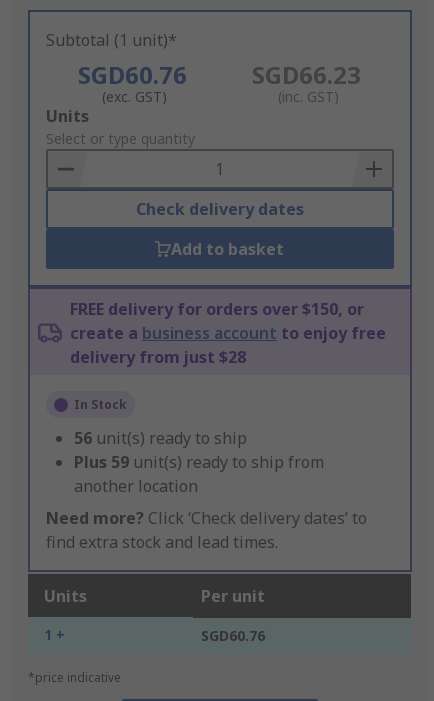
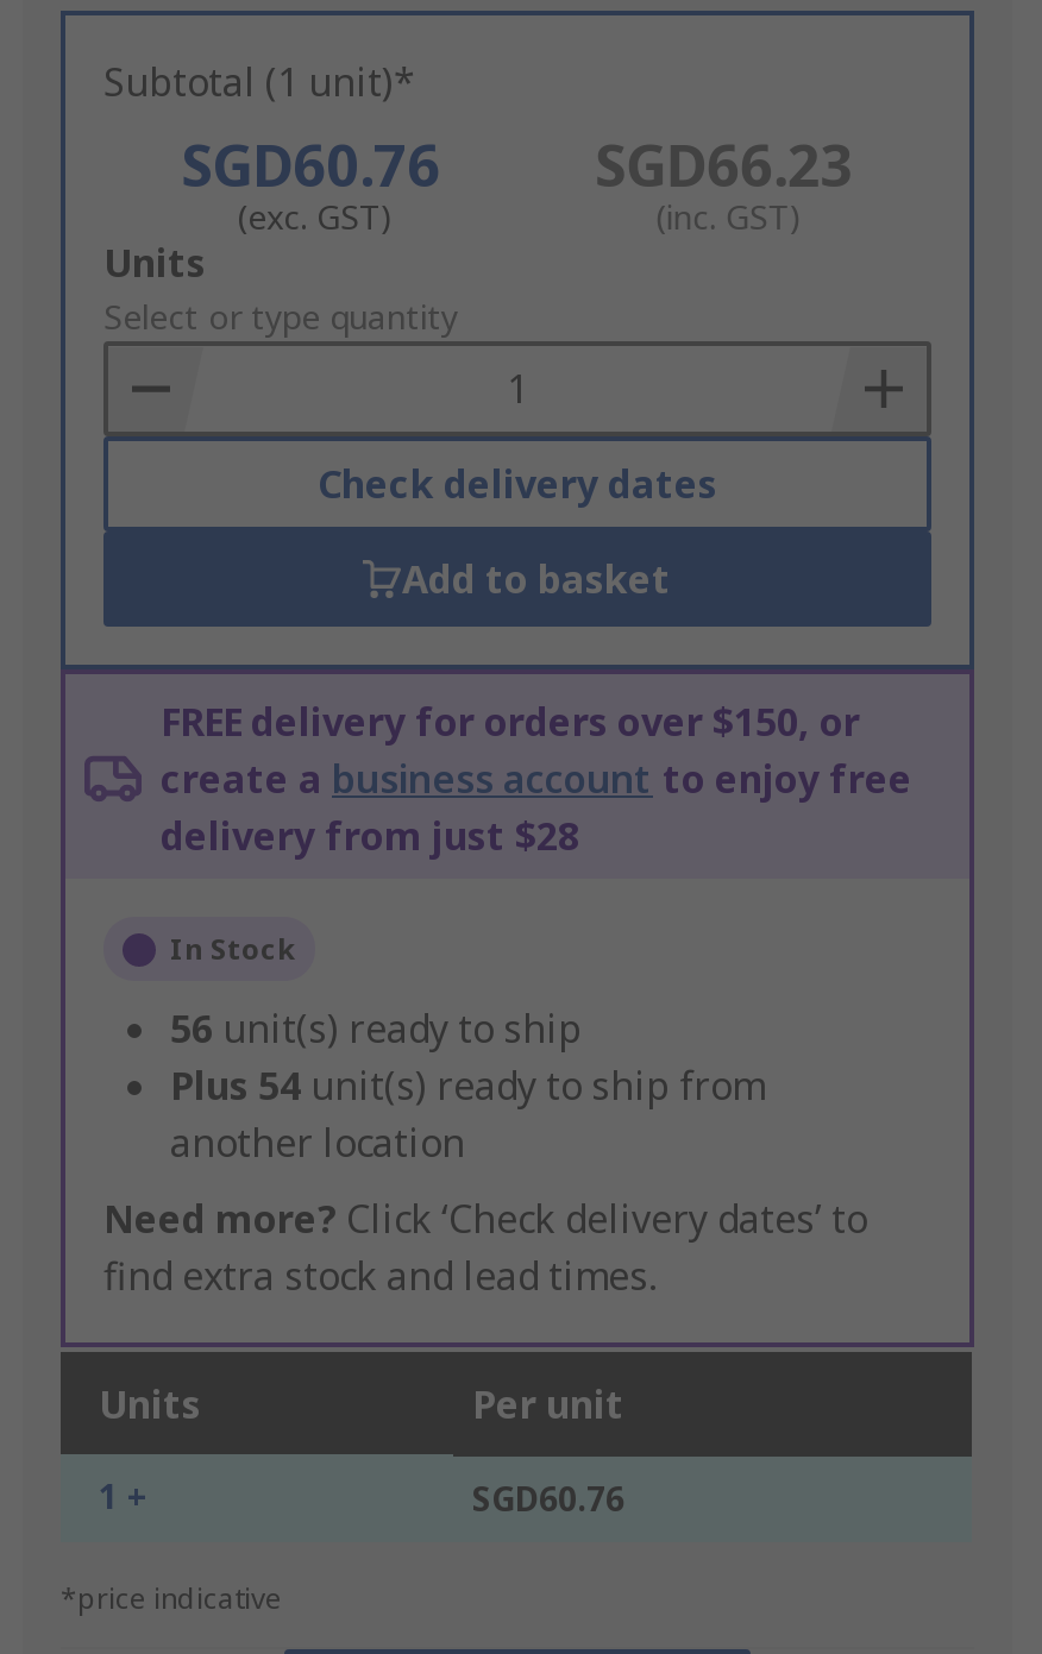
[74,451,324,473] Plus 59 unit(s) ready to ship from -> [170,1061,765,1113] Plus 54 unit(s) ready to ship from

